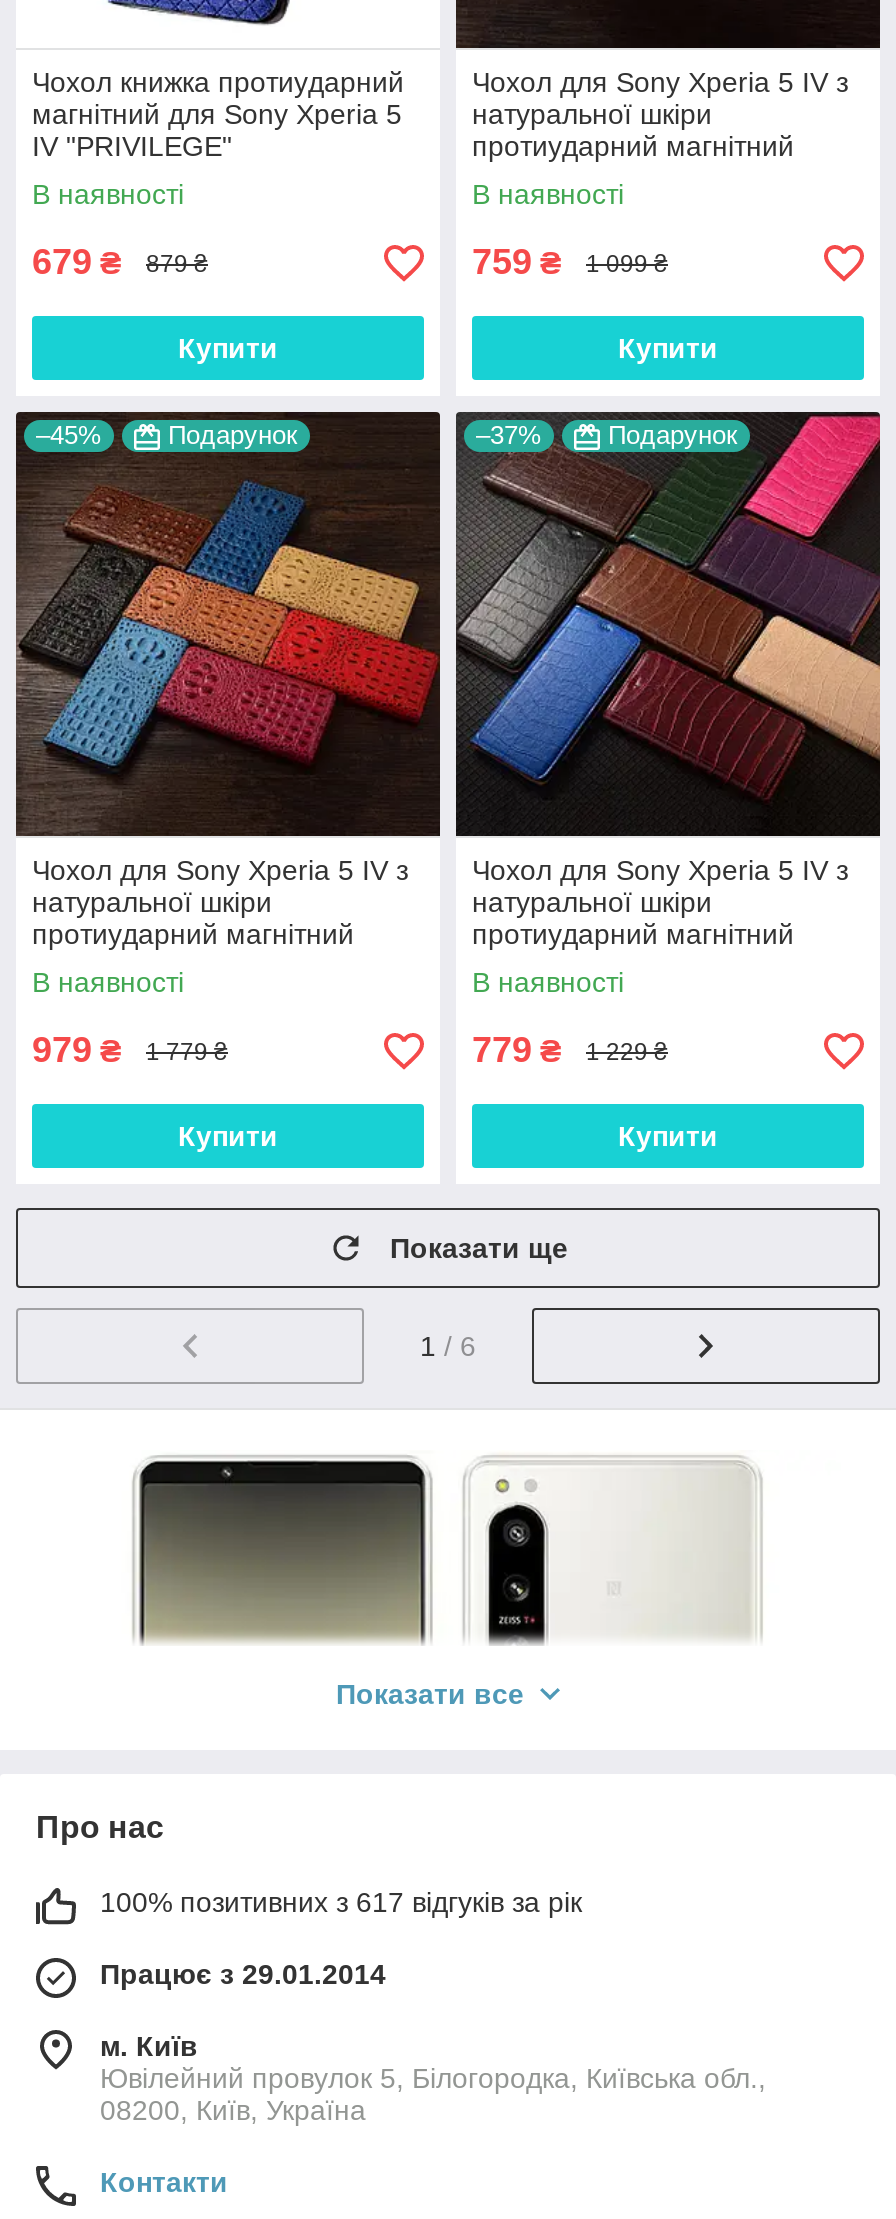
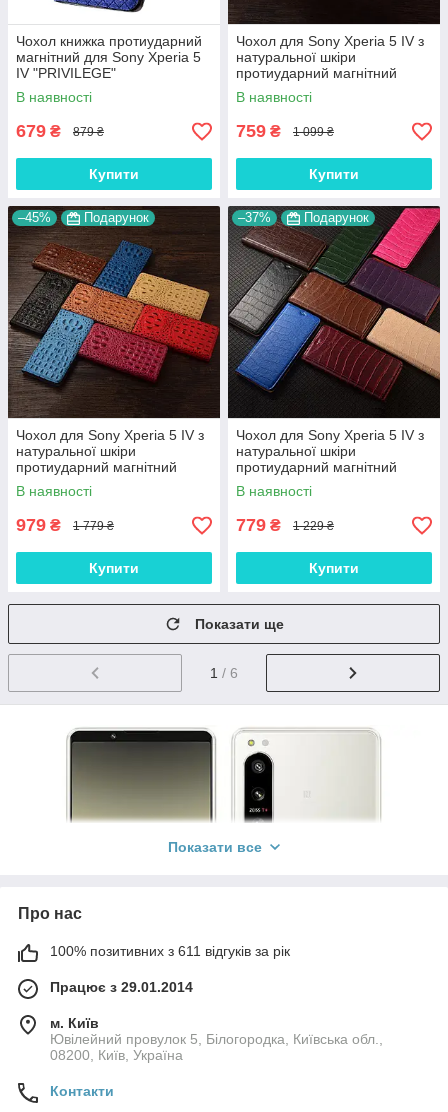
[100,1886,582,1918] 100% позитивних з 617 відгуків за рік -> [50,943,290,959] 100% позитивних з 611 відгуків за рік

